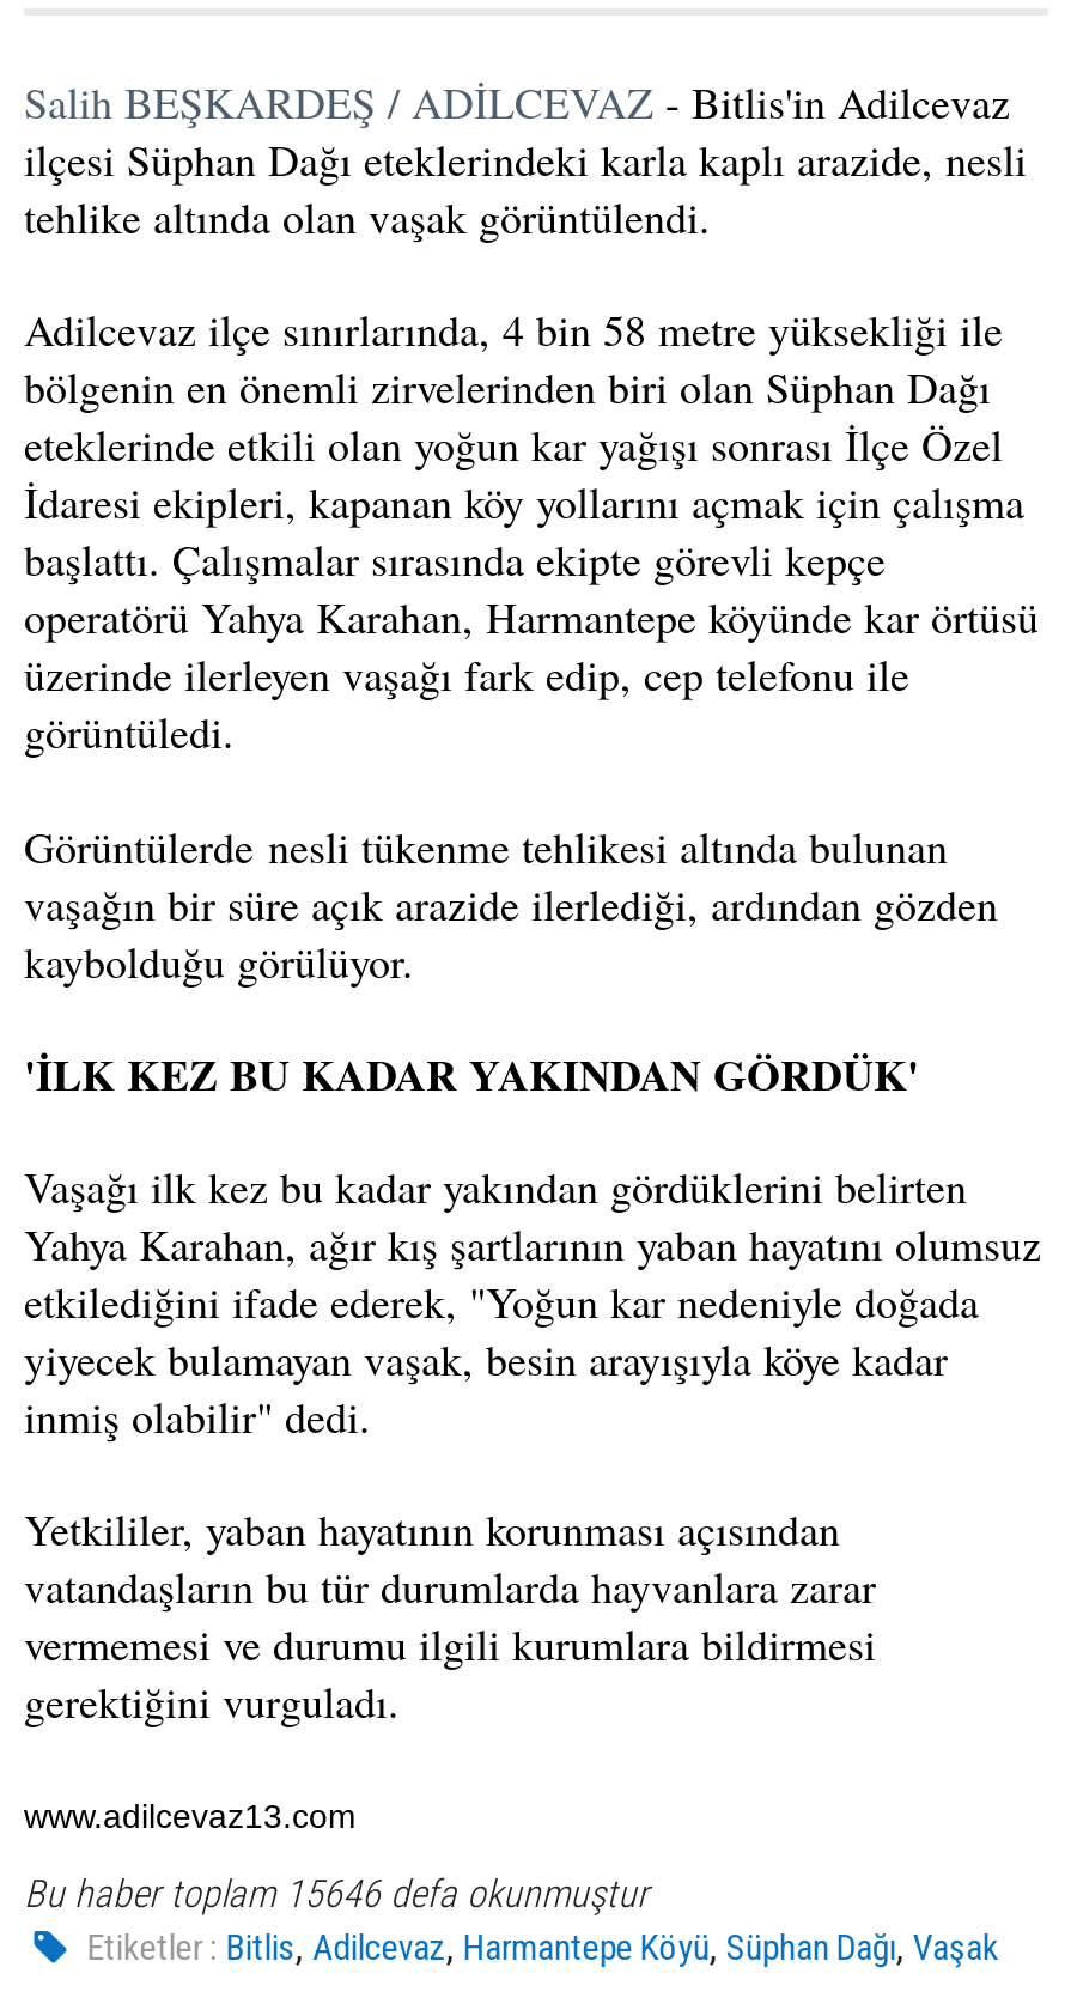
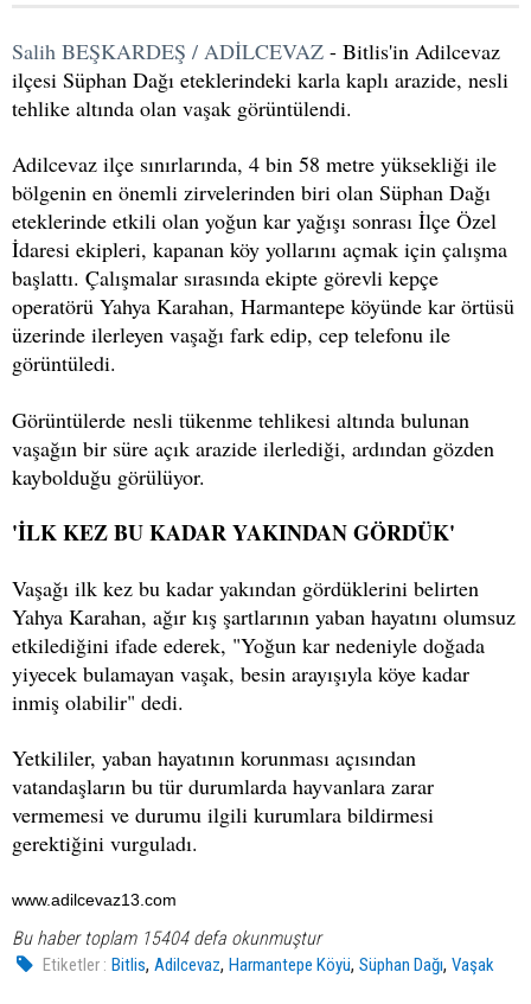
[24,1872,649,1918] Bu haber toplam 15646 defa okunmuştur -> [12,927,321,950] Bu haber toplam 15404 defa okunmuştur

